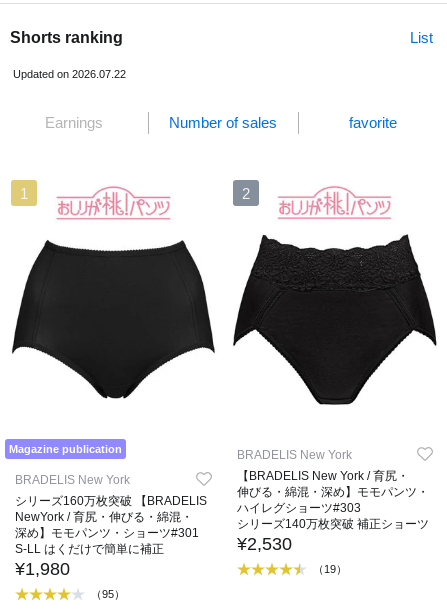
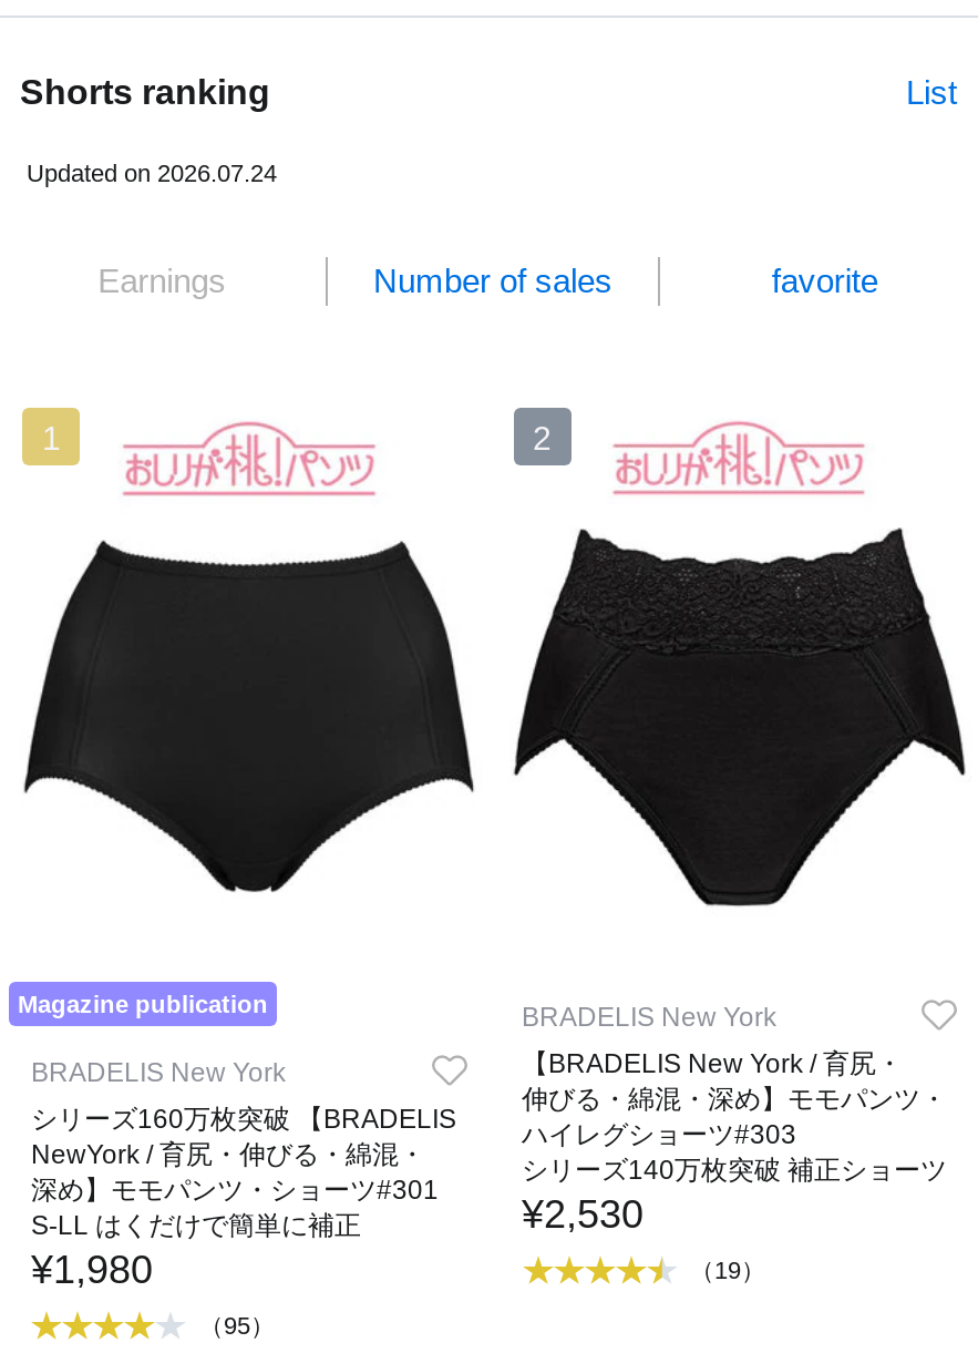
[13,68,126,80] Updated on 2026.07.22 -> [27,160,277,187] Updated on 2026.07.24

